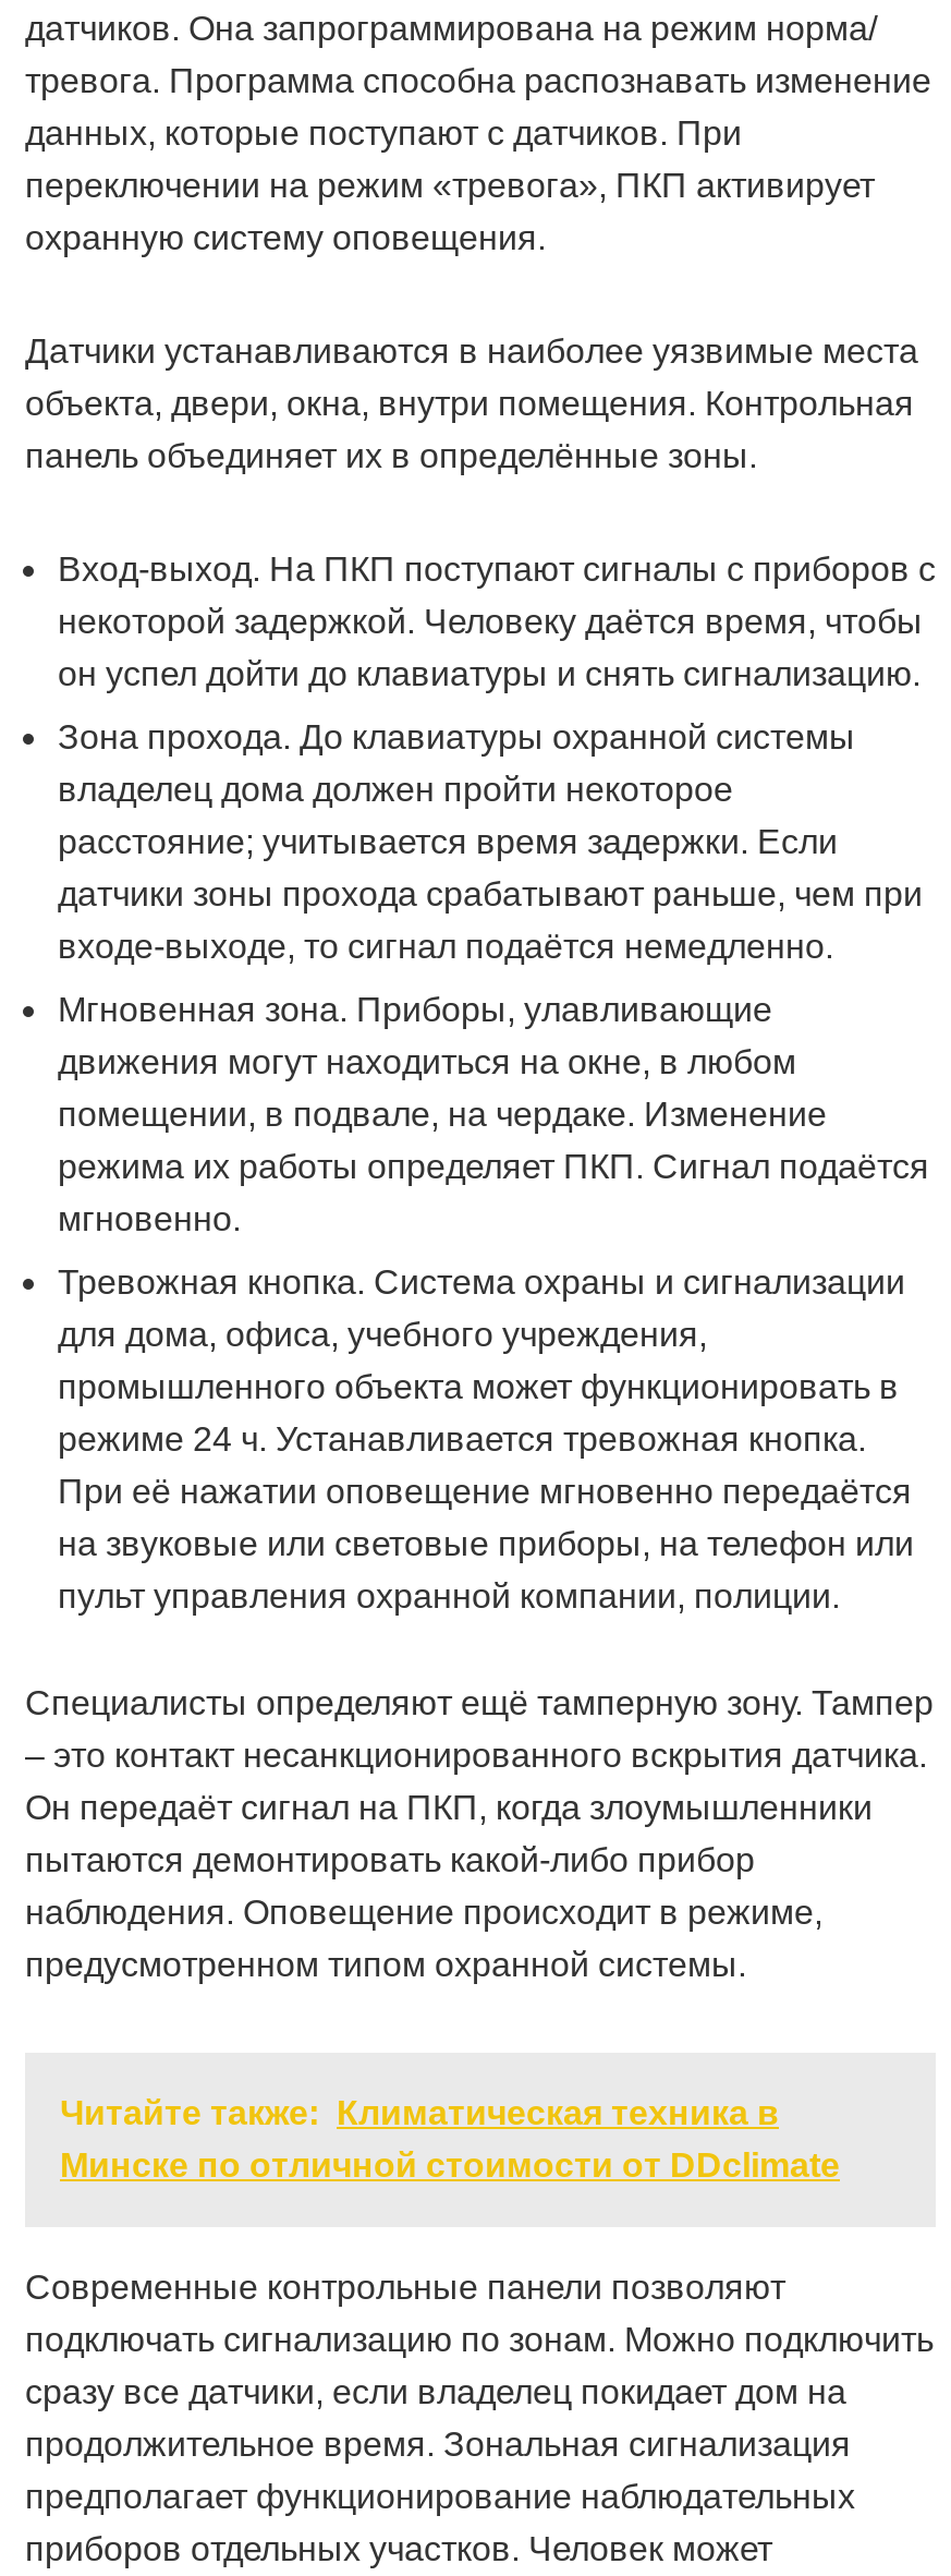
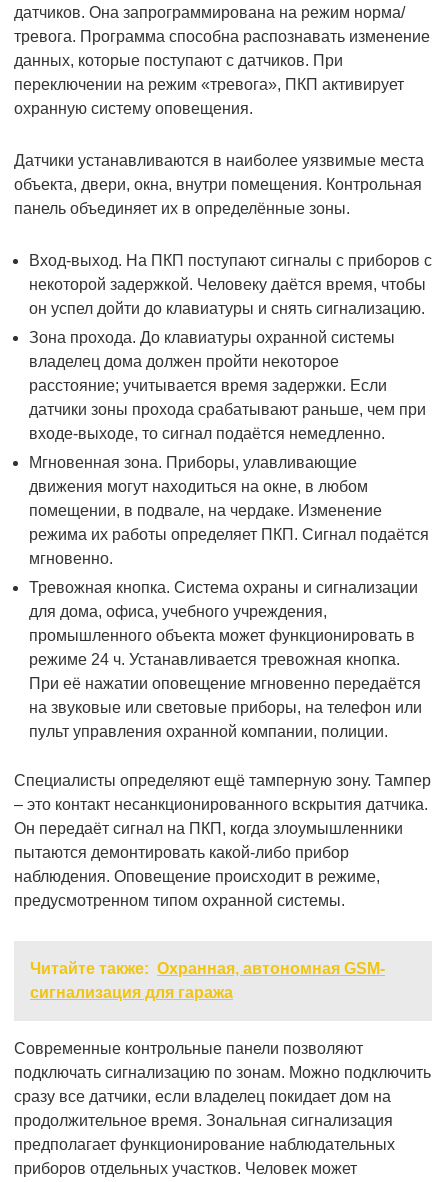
[60,2093,840,2182] Читайте также: Климатическая техника в | Минске по отличной стоимости от DDclimate -> [30,960,385,1001] Читайте также: Охранная, автономная GSM- | сигнализация для гаража

